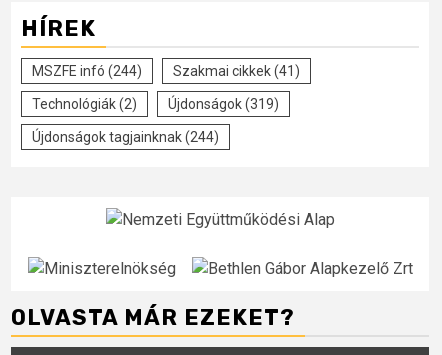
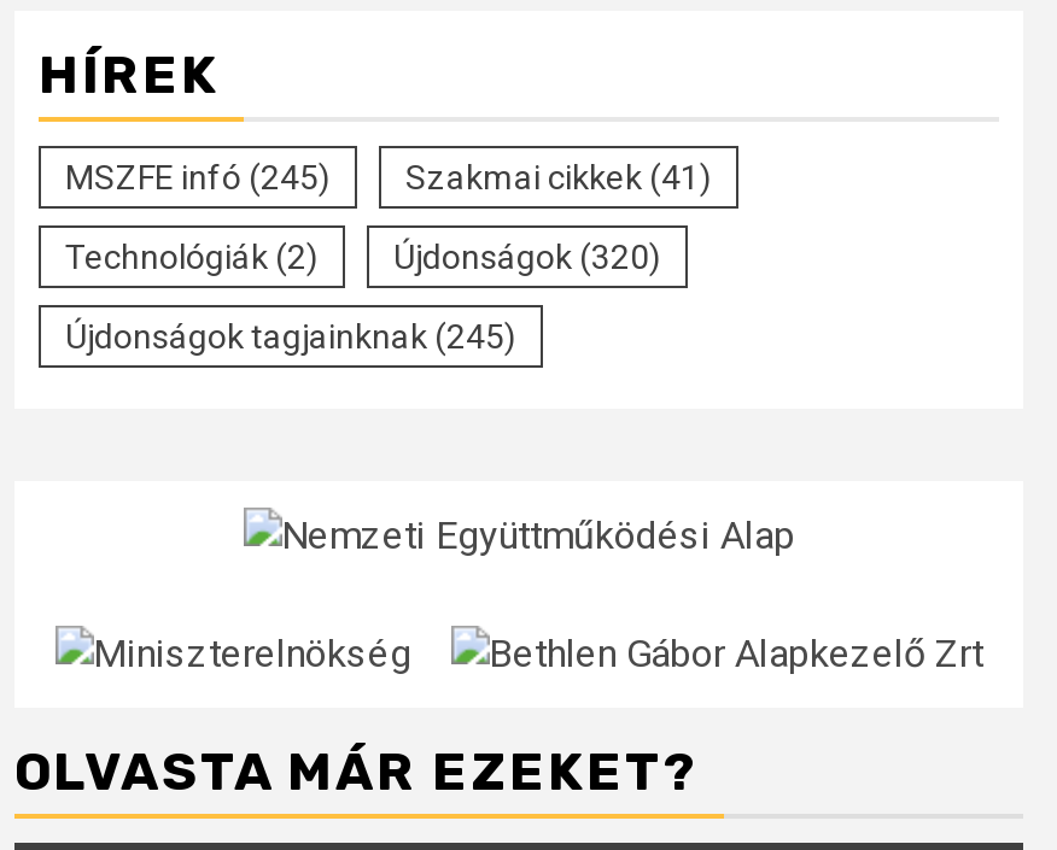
[32,63,300,79] MSZFE infó (244) Szakmai cikkek (41) -> [65,159,712,197] MSZFE infó (245) Szakmai cikkek (41)
[32,96,279,112] Technológiák (2) Újdonságok (319) -> [65,238,661,277] Technológiák (2) Újdonságok (320)
[32,129,219,145] Újdonságok tagjainknak (244) -> [65,318,516,356] Újdonságok tagjainknak (245)

